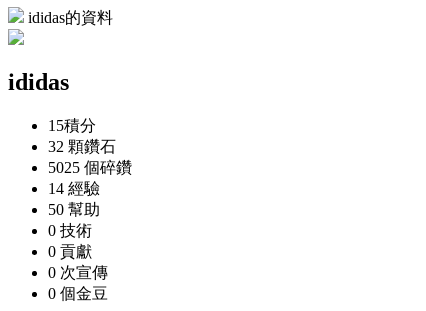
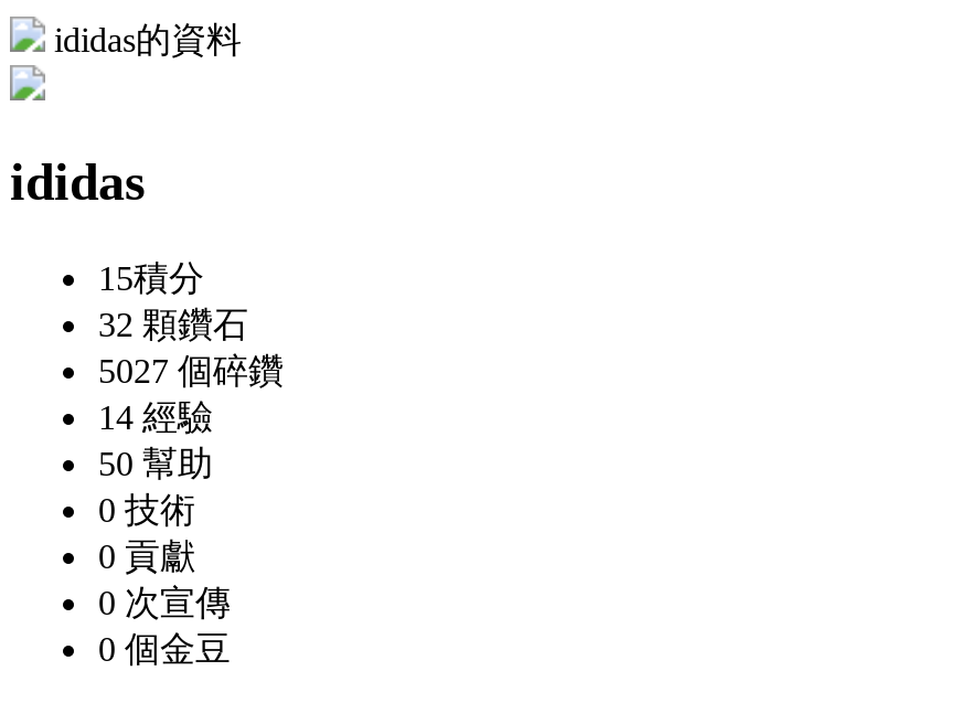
[48,159,132,176] 5025 個碎鑽 -> [98,352,284,389] 5027 個碎鑽

